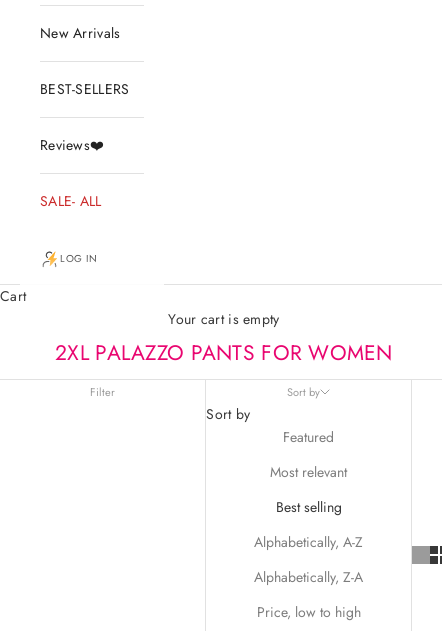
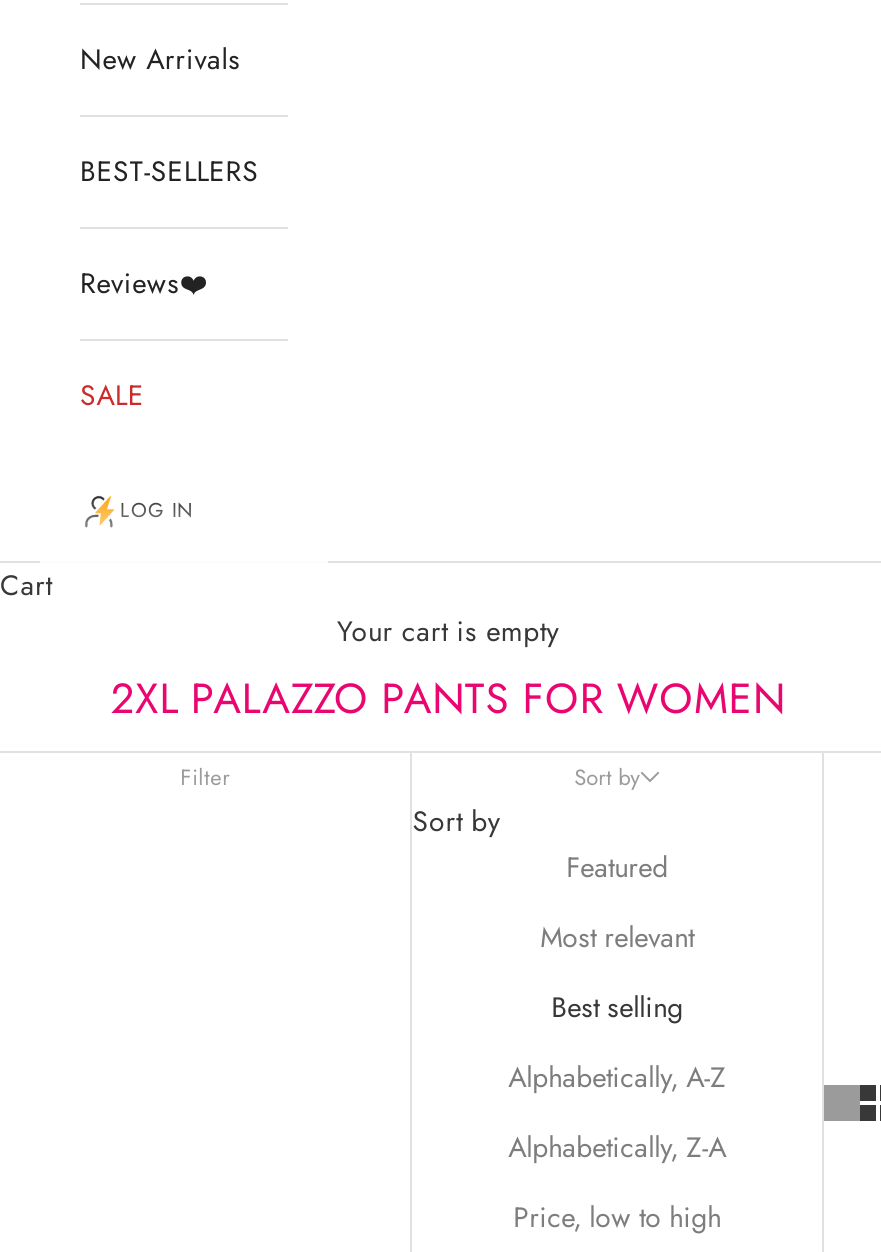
[40,191,101,211] SALE- ALL -> [80,375,144,415] SALE

